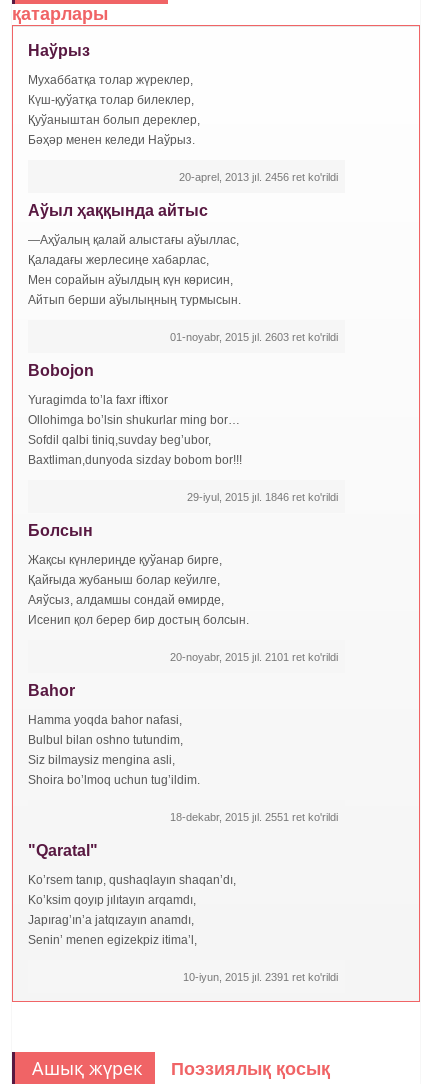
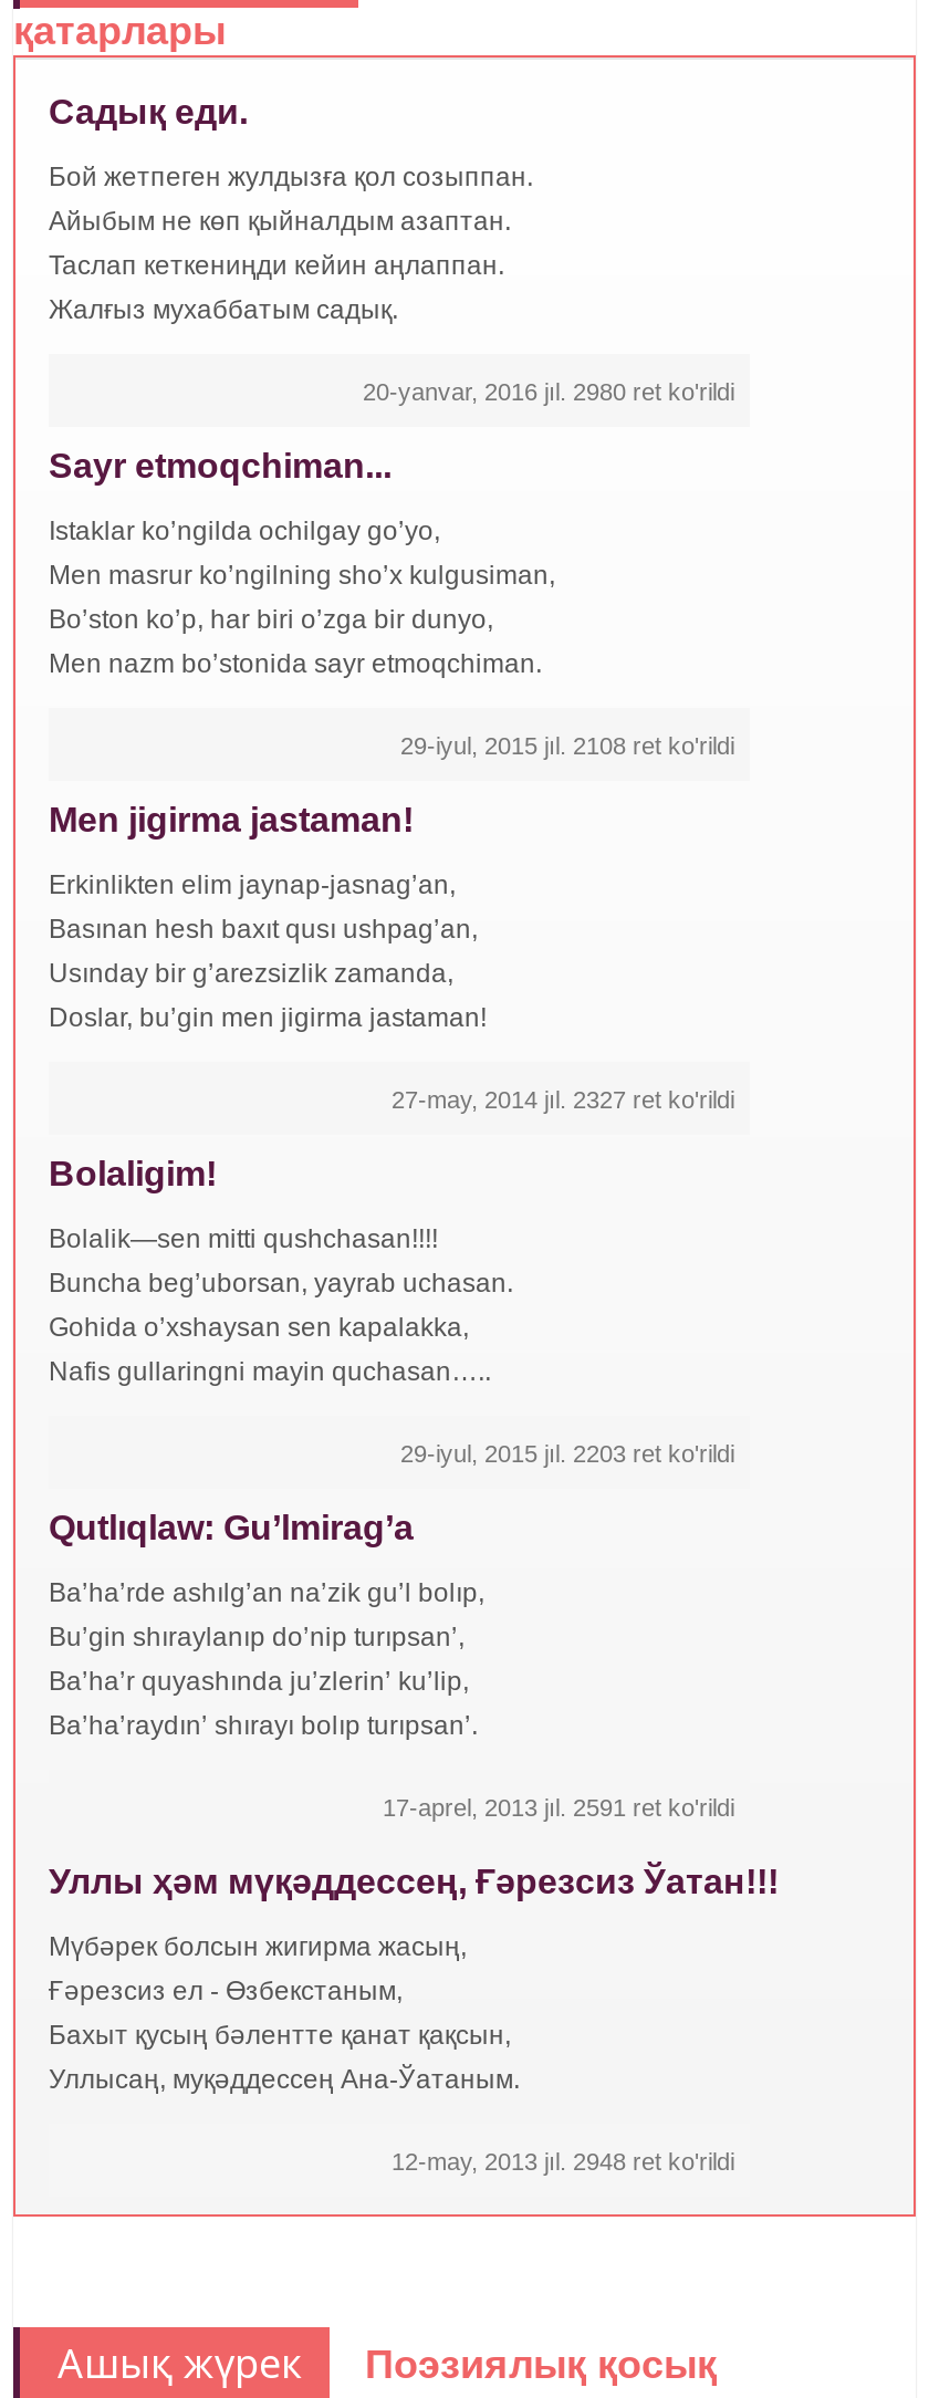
[28,42,90,59] Наўрыз -> [49,92,248,130] Садық еди.
[28,73,200,147] Мухаббатқа толар жүреклер, | Күш-қуўатқа толар билеклер, | Қуўаныштан болып дереклер, | Бәҳәр менен келеди Наўрыз. -> [49,161,533,325] Бой жетпеген жулдызға қол созыппан. | Айыбым не көп қыйналдым азаптан. | Таслап кеткениңди кейин аңлаппан. | Жалғыз мухаббатым садық.
[179,171,338,183] 20-aprel, 2013 jıl. 2456 ret ko'rildi -> [363,378,734,404] 20-yanvar, 2016 jıl. 2980 ret ko'rildi
[28,202,208,219] Аўыл ҳаққында айтыс -> [49,446,392,484] Sayr etmoqchiman...
[28,233,241,307] ―Аҳўалың қалай алыстағы аўыллас, | Қаладағы жерлесиңе хабарлас, | Мен сорайын аўылдың күн көрисин, | Айтып берши аўылыңның турмысын. -> [49,515,555,678] Istaklar ko’ngilda ochilgay go’yo, | Men masrur ko’ngilning sho’x kulgusiman, | Bo’ston ko’p, har biri o’zga bir dunyo, | Men nazm bo’stonida sayr etmoqchiman.
[170,331,338,343] 01-noyabr, 2015 jıl. 2603 ret ko'rildi -> [400,732,734,758] 29-iyul, 2015 jıl. 2108 ret ko'rildi
[28,362,94,379] Bobojon -> [49,800,414,838] Men jigirma jastaman!
[28,393,242,467] Yuragimda to’la faxr iftixor | Ollohimga bo’lsin shukurlar ming bor… | Sofdil qalbi tiniq,suvday beg’ubor, | Baxtliman,dunyoda sizday bobom bor!!! -> [49,869,487,1032] Erkinlikten elim jaynap-jasnag’an, | Basınan hesh baxıt qusı ushpag’an, | Usınday bir g’arezsizlik zamanda, | Doslar, bu’gin men jigirma jastaman!
[187,491,338,503] 29-iyul, 2015 jıl. 1846 ret ko'rildi -> [392,1086,734,1112] 27-may, 2014 jıl. 2327 ret ko'rildi
[28,522,93,539] Болсын -> [49,1154,217,1192] Bolaligim!
[28,553,249,627] Жақсы күнлериңде қуўанар бирге, | Қайғыда жубаныш болар кеўилге, | Аяўсыз, алдамшы сондай өмирде, | Исенип қол берер бир достың болсын. -> [49,1223,513,1386] Bolalik—sen mitti qushchasan!!!! | Buncha beg’uborsan, yayrab uchasan. | Gohida o’xshaysan sen kapalakka, | Nafis gullaringni mayin quchasan…..
[170,651,338,663] 20-noyabr, 2015 jıl. 2101 ret ko'rildi -> [400,1439,734,1466] 29-iyul, 2015 jıl. 2203 ret ko'rildi
[28,682,75,699] Bahor -> [49,1508,414,1546] Qutlıqlaw: Gu’lmirag’a
[28,713,200,787] Hamma yoqda bahor nafasi, | Bulbul bilan oshno tutundim, | Siz bilmaysiz mengina asli, | Shoira bo’lmoq uchun tug’ildim. -> [49,1577,484,1740] Ba’ha’rde ashılg’an na’zik gu’l bolıp, | Bu’gin shıraylanıp do’nip turıpsan’, | Ba’ha’r quyashında ju’zlerin’ ku’lip, | Ba’ha’raydın’ shırayı bolıp turıpsan’.
[170,811,338,823] 18-dekabr, 2015 jıl. 2551 ret ko'rildi -> [383,1793,734,1820] 17-aprel, 2013 jıl. 2591 ret ko'rildi
[28,842,98,859] "Qaratal" -> [49,1862,779,1900] Уллы ҳәм мүқәддессең, Ғәрезсиз Ўатан!!!
[28,873,236,947] Ko’rsem tanıp, qushaqlayın shaqan’dı, | Ko’ksim qoyıp jılıtayın arqamdı, | Japırag’ın’a jatqızayın anamdı, | Senin’ menen egizekpiz itima’l, -> [49,1931,520,2094] Мүбәрек болсын жигирма жасың, | Ғәрезсиз ел - Өзбекстаным, | Бахыт қусың бәлентте қанат қақсын, | Уллысаң, муқәддессең Ана-Ўатаным.
[183,971,338,983] 10-iyun, 2015 jıl. 2391 ret ko'rildi -> [392,2147,734,2174] 12-may, 2013 jıl. 2948 ret ko'rildi

